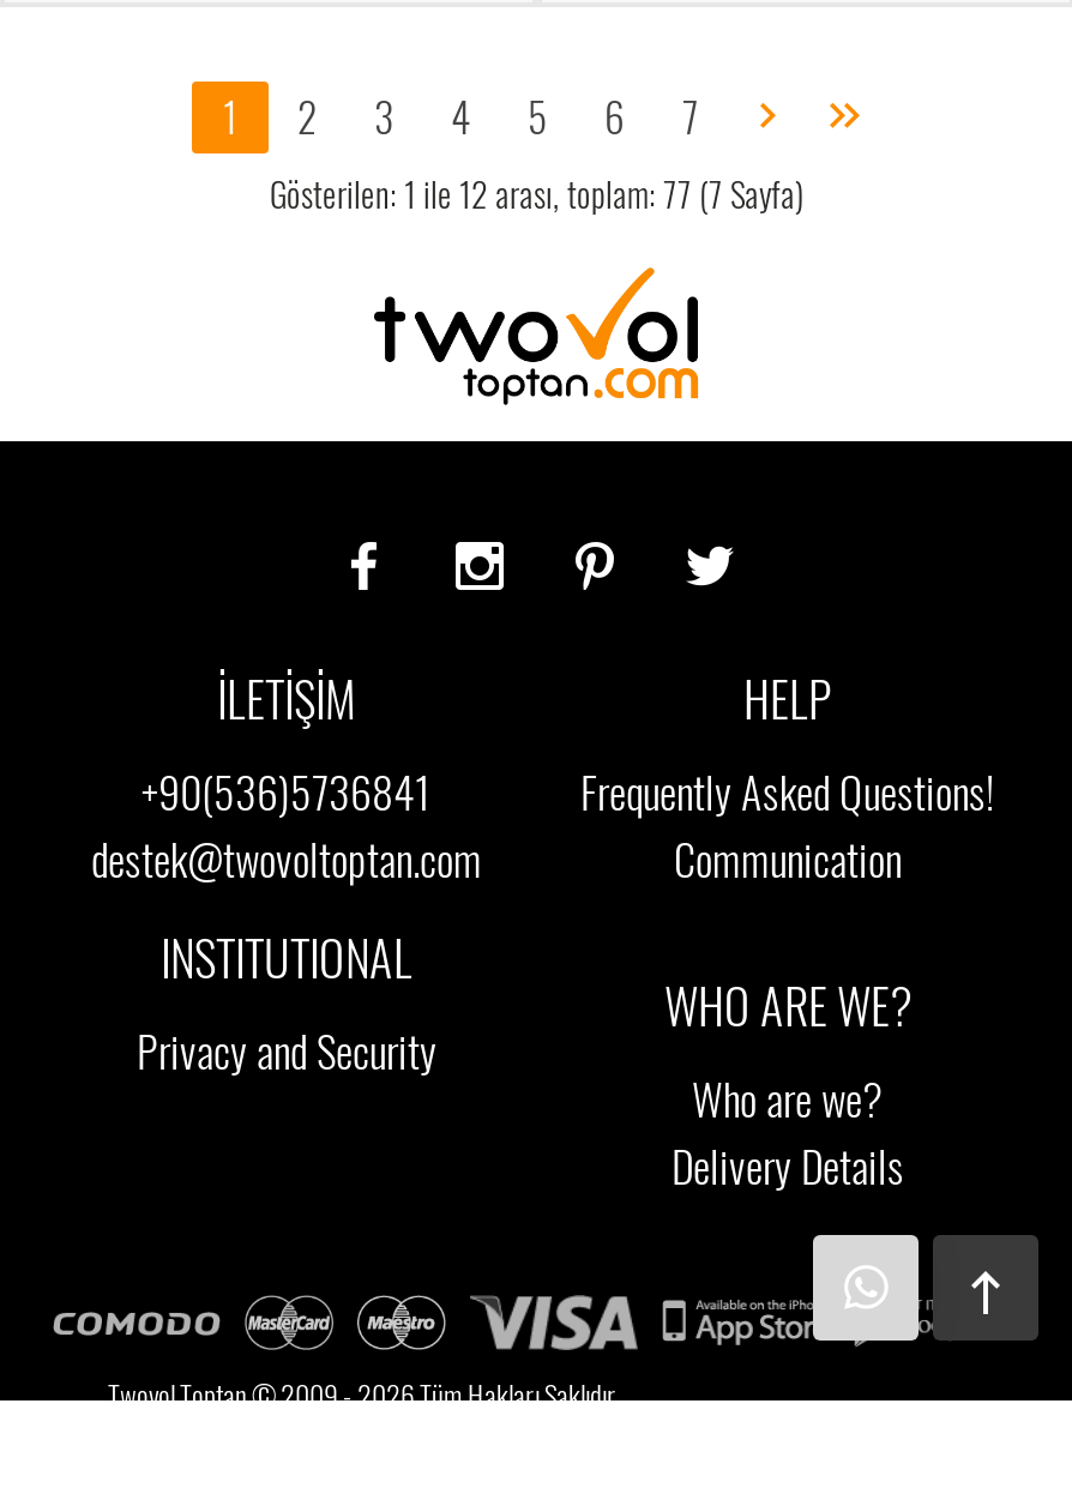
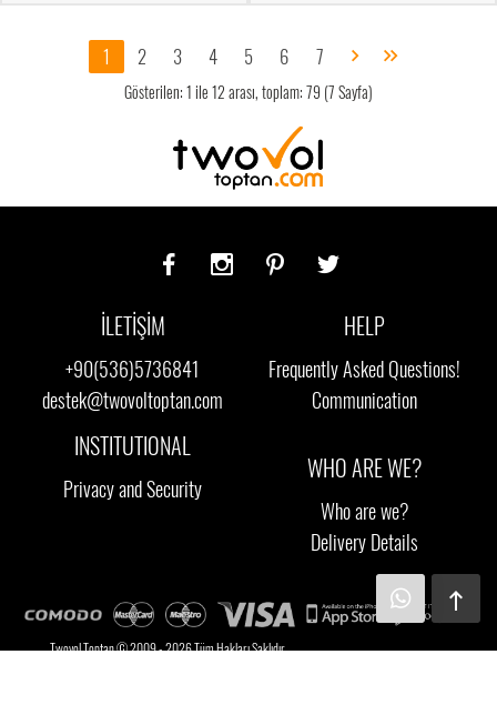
[270,168,805,219] Gösterilen: 1 ile 12 arası, toplam: 77 (7 Sayfa) -> [124,80,373,103] Gösterilen: 1 ile 12 arası, toplam: 79 (7 Sayfa)

